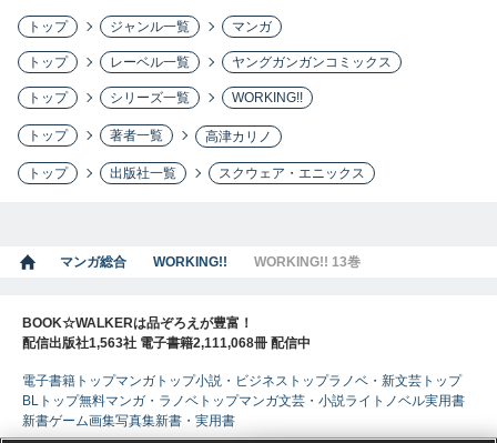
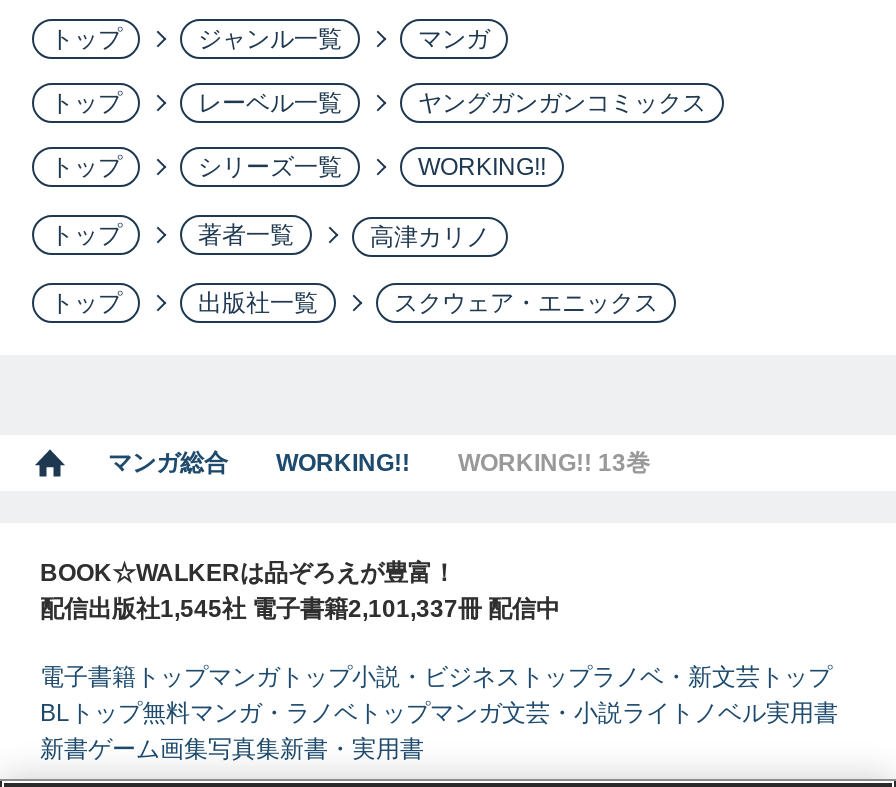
[22,336,311,351] 配信出版社1,563社 電子書籍2,111,068冊 配信中 -> [40,595,560,623] 配信出版社1,545社 電子書籍2,101,337冊 配信中

